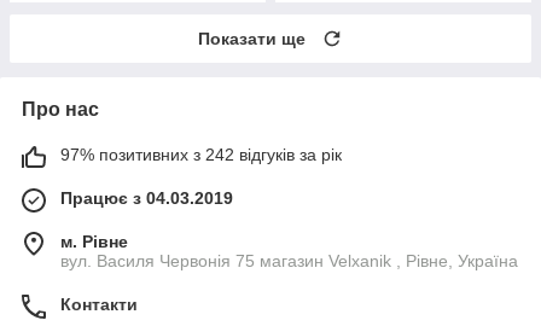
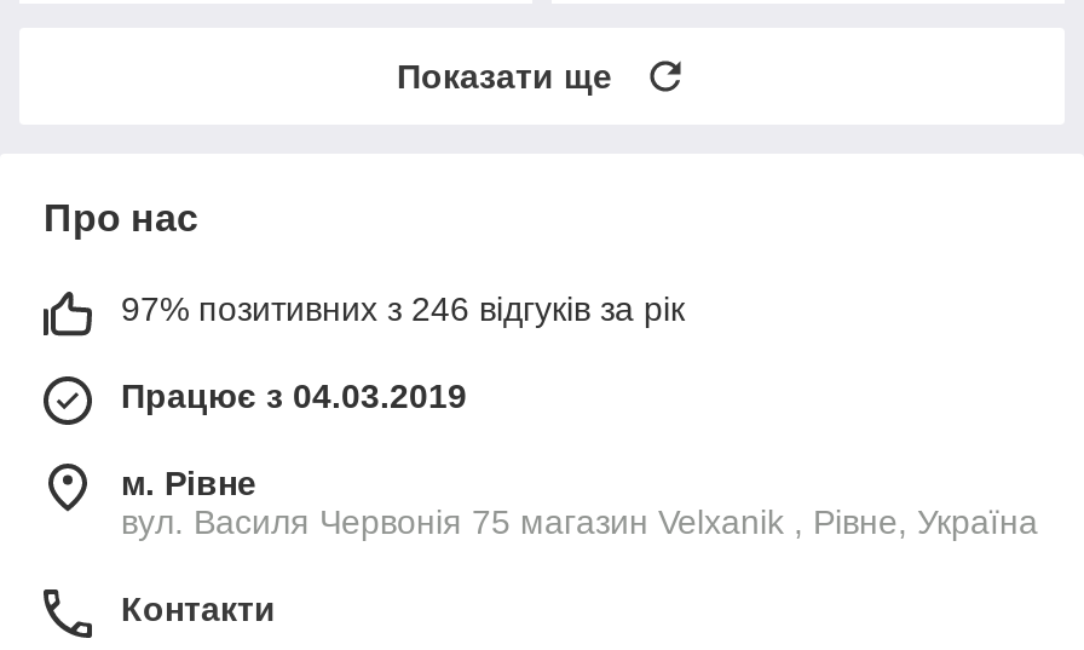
[60,145,342,164] 97% позитивних з 242 відгуків за рік -> [121,289,685,328] 97% позитивних з 246 відгуків за рік

